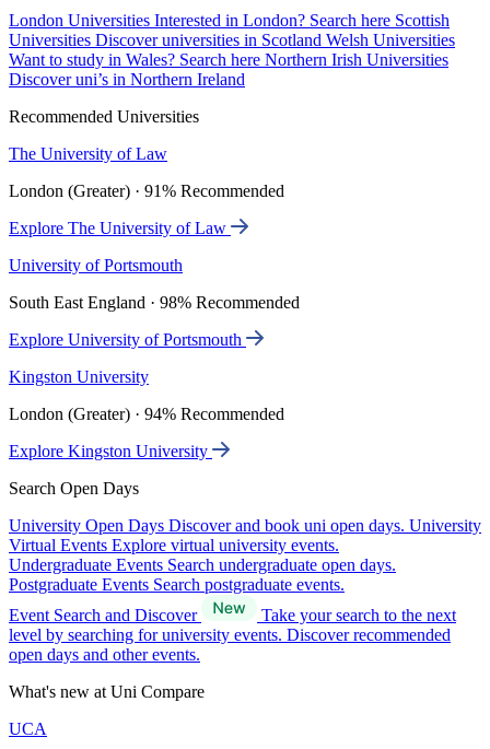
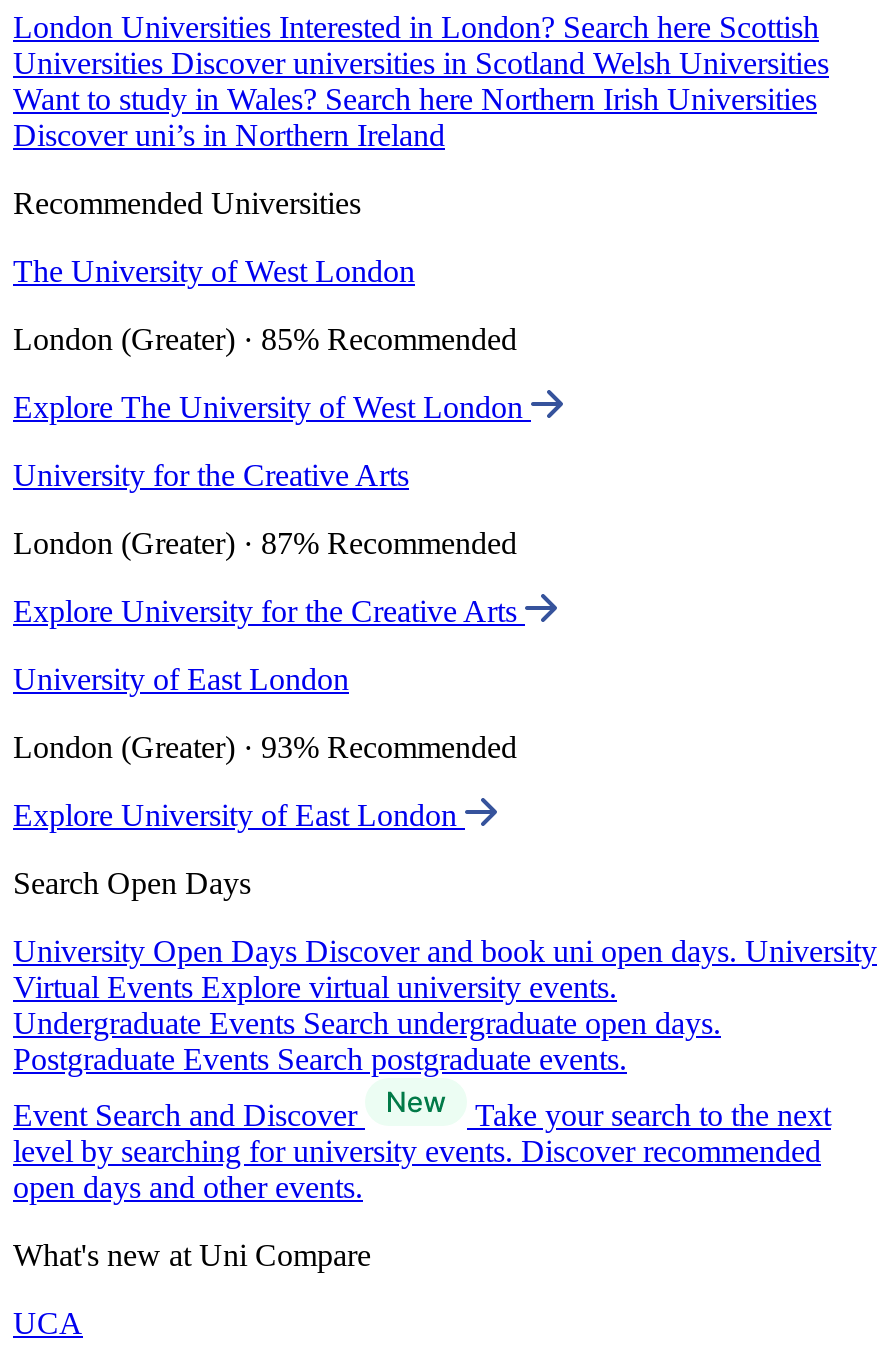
[9,144,167,163] The University of Law -> [13,254,415,288] The University of West London
[9,182,284,200] London (Greater) · 91% Recommended -> [13,322,517,356] London (Greater) · 85% Recommended
[9,219,231,237] Explore The University of Law -> [13,390,531,424] Explore The University of West London
[9,256,183,275] University of Portsmouth -> [13,458,409,492] University for the Creative Arts
[9,293,300,312] South East England · 98% Recommended -> [13,526,517,560] London (Greater) · 87% Recommended
[9,330,246,349] Explore University of Portsmouth -> [13,594,525,628] Explore University for the Creative Arts
[9,368,149,386] Kingston University -> [13,662,349,696] University of East London
[9,405,284,423] London (Greater) · 94% Recommended -> [13,730,517,764] London (Greater) · 93% Recommended
[9,442,212,460] Explore Kingston University -> [13,798,465,832] Explore University of East London

